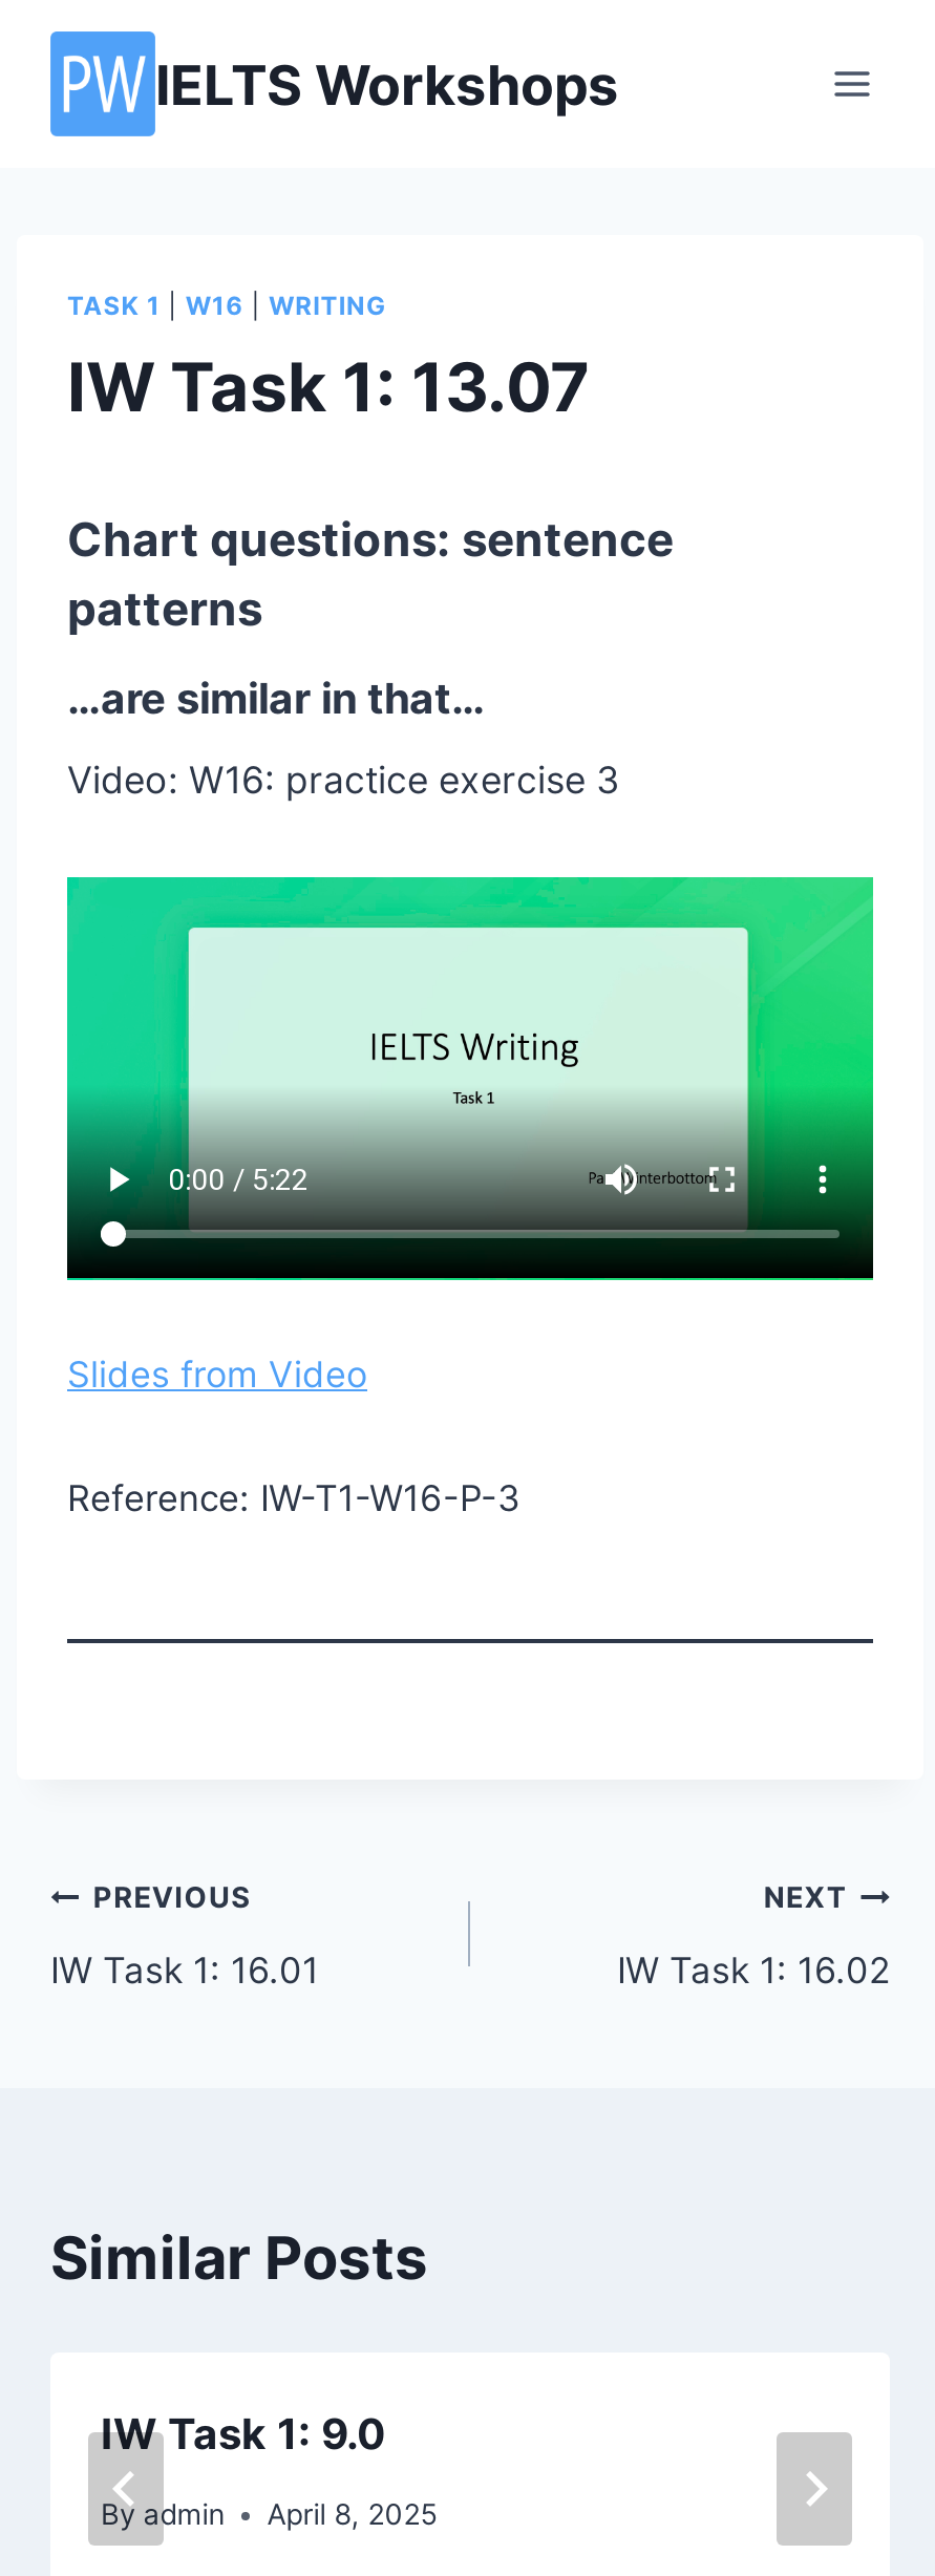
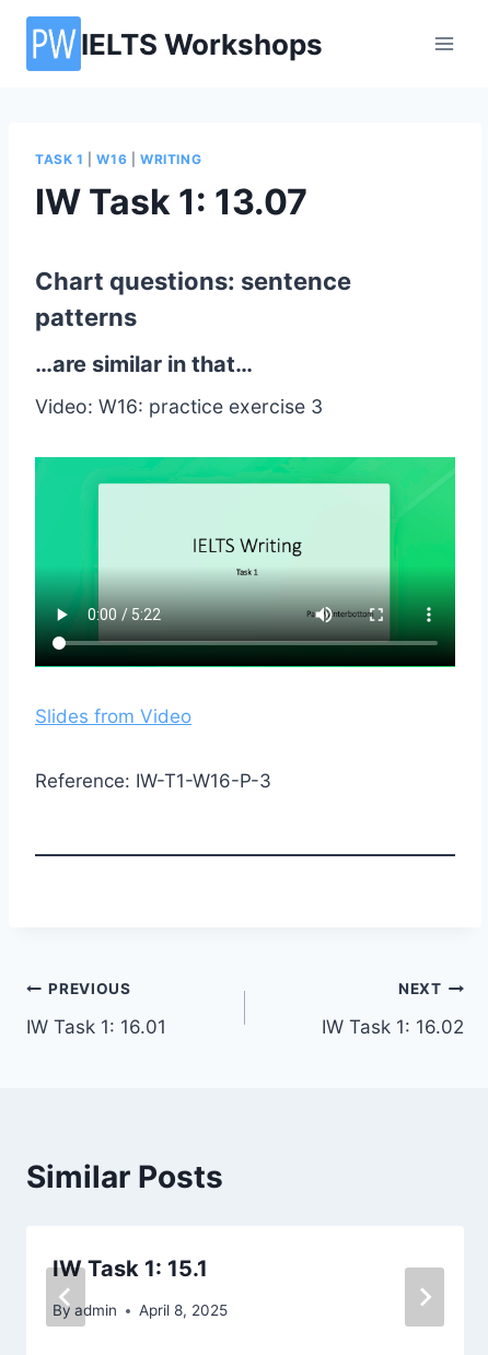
[101,2409,386,2459] IW Task 1: 9.0 -> [53,1255,208,1282] IW Task 1: 15.1

